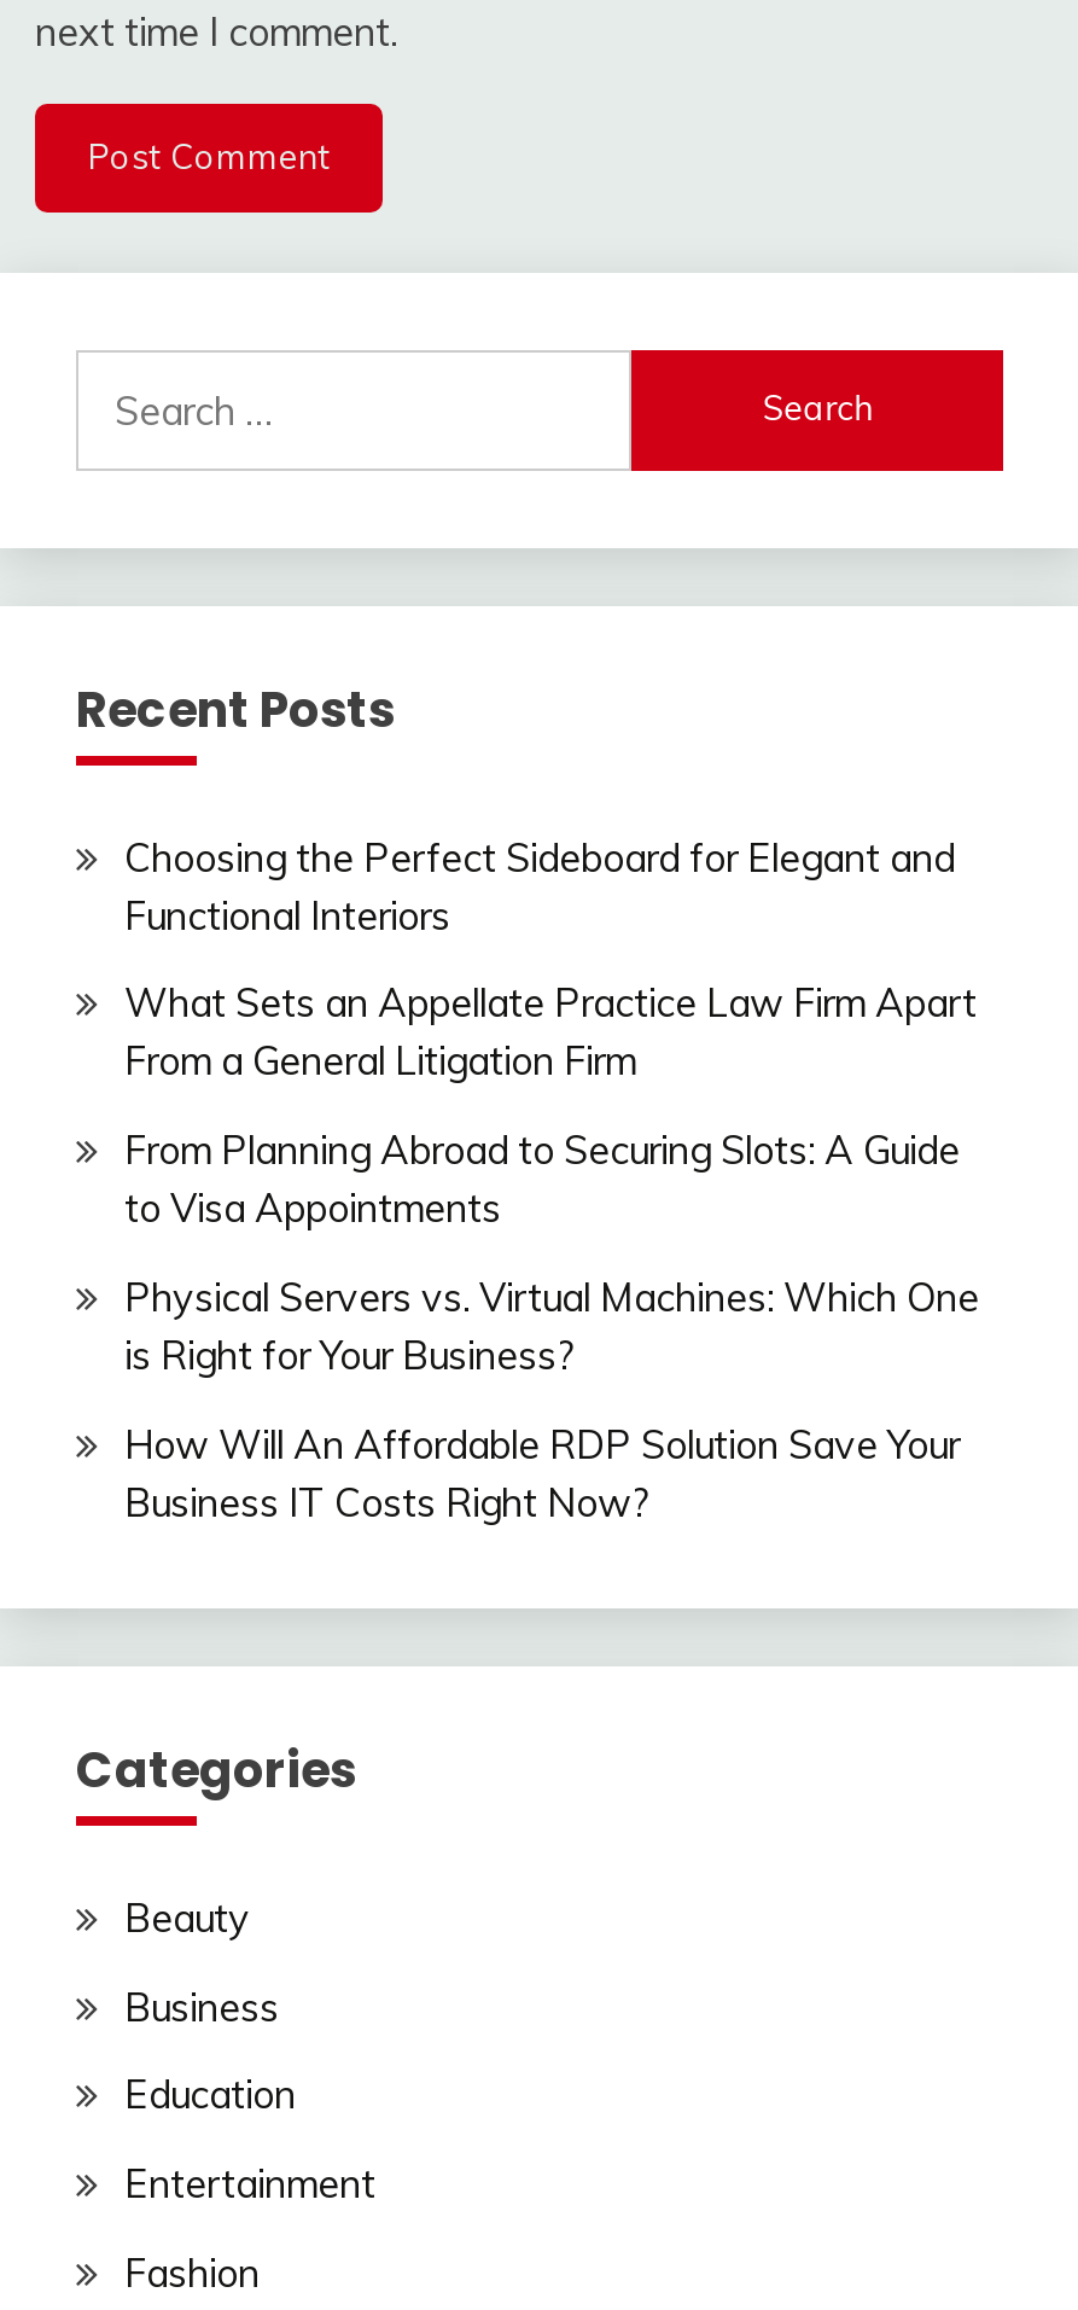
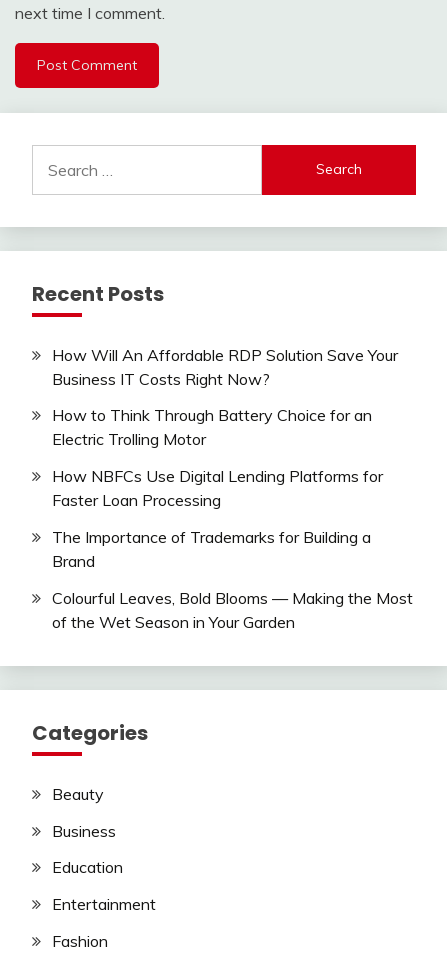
[124,832,979,1379] Choosing the Perfect Sideboard for Elegant and | Functional Interiors | What Sets an Appellate Practice Law Firm Apart | From a General Litigation Firm | From Planning Abroad to Securing Slots: A Guide | to Visa Appointments | Physical Servers vs. Virtual Machines: Which One | is Right for Your Business? -> none
moved [124,1419,960,1526] -> [52,344,398,388]: How Will An Affordable RDP Solution Save Your | Business IT Costs Right Now?
none -> [52,405,413,632] How to Think Through Battery Choice for an | Electric Trolling Motor | How NBFCs Use Digital Lending Platforms for | Faster Loan Processing | The Importance of Trademarks for Building a | Brand | Colourful Leaves, Bold Blooms — Making the Most | of the Wet Season in Your Garden

